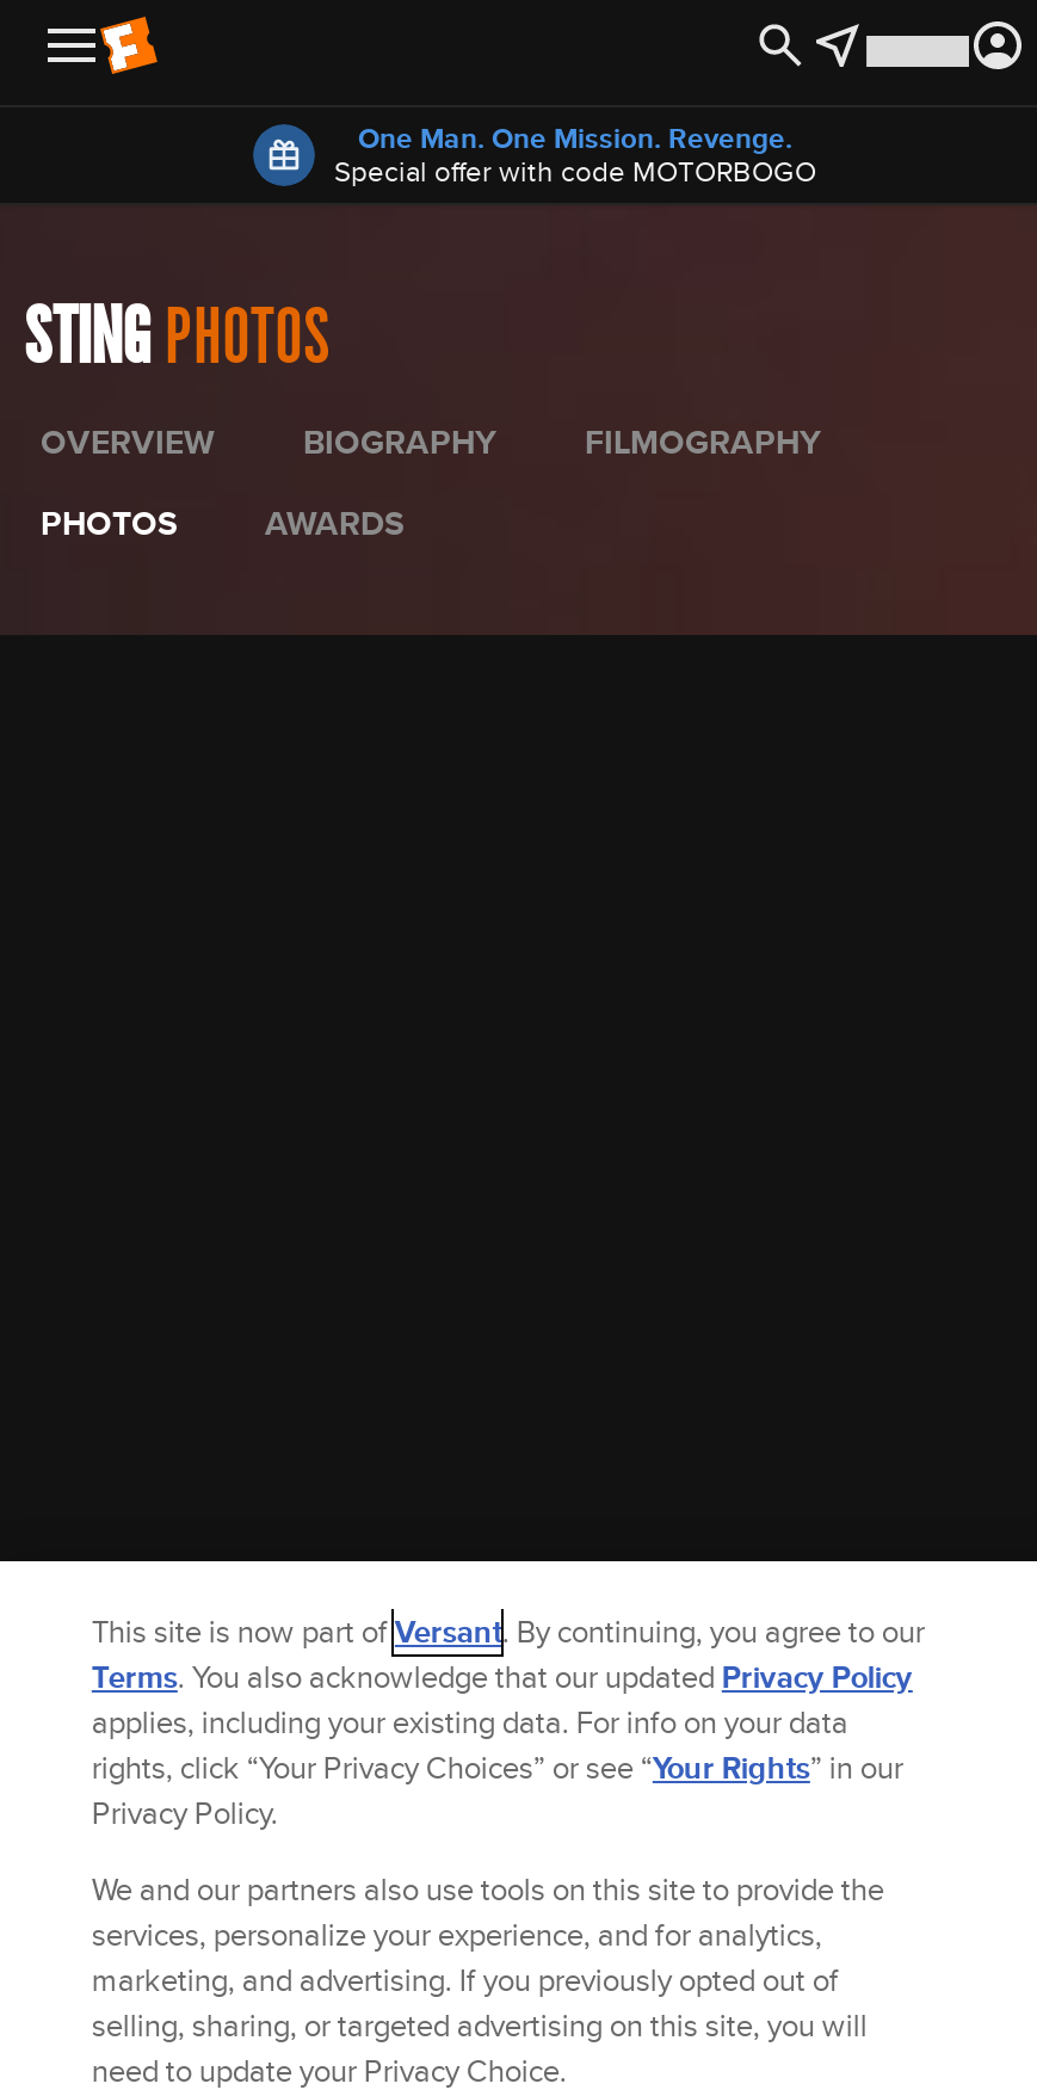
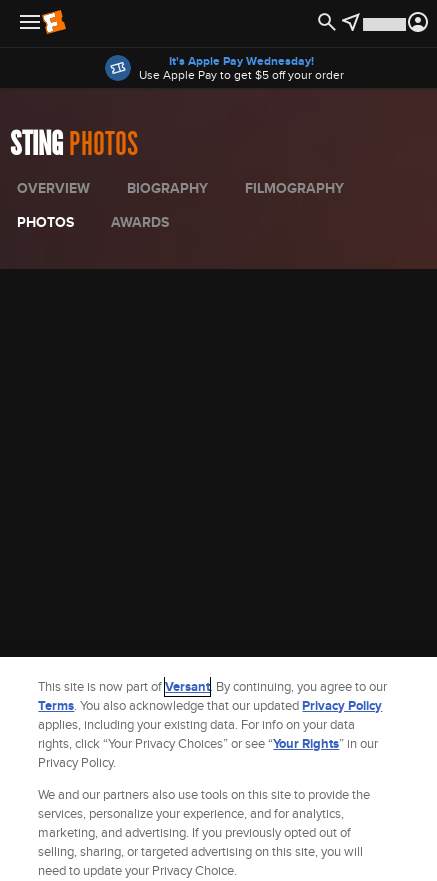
[334,117,816,191] One Man. One Mission. Revenge. | Special offer with code MOTORBOGO -> [138,52,343,83] It's Apple Pay Wednesday! | Use Apple Pay to get $5 off your order

